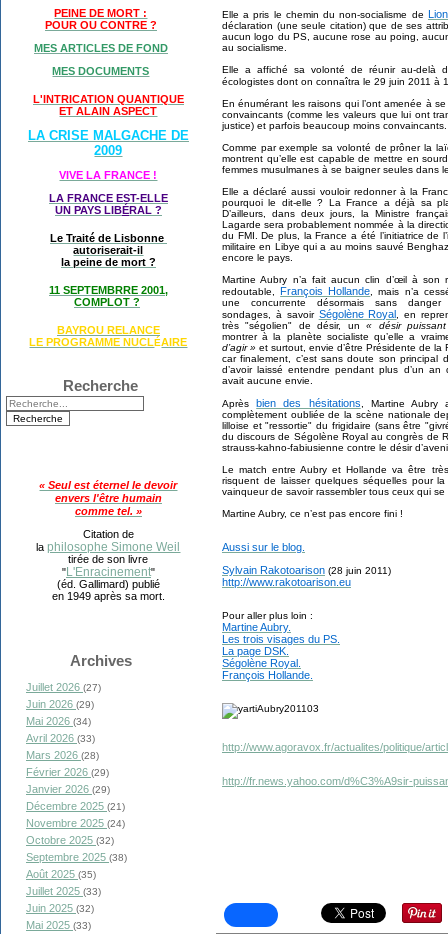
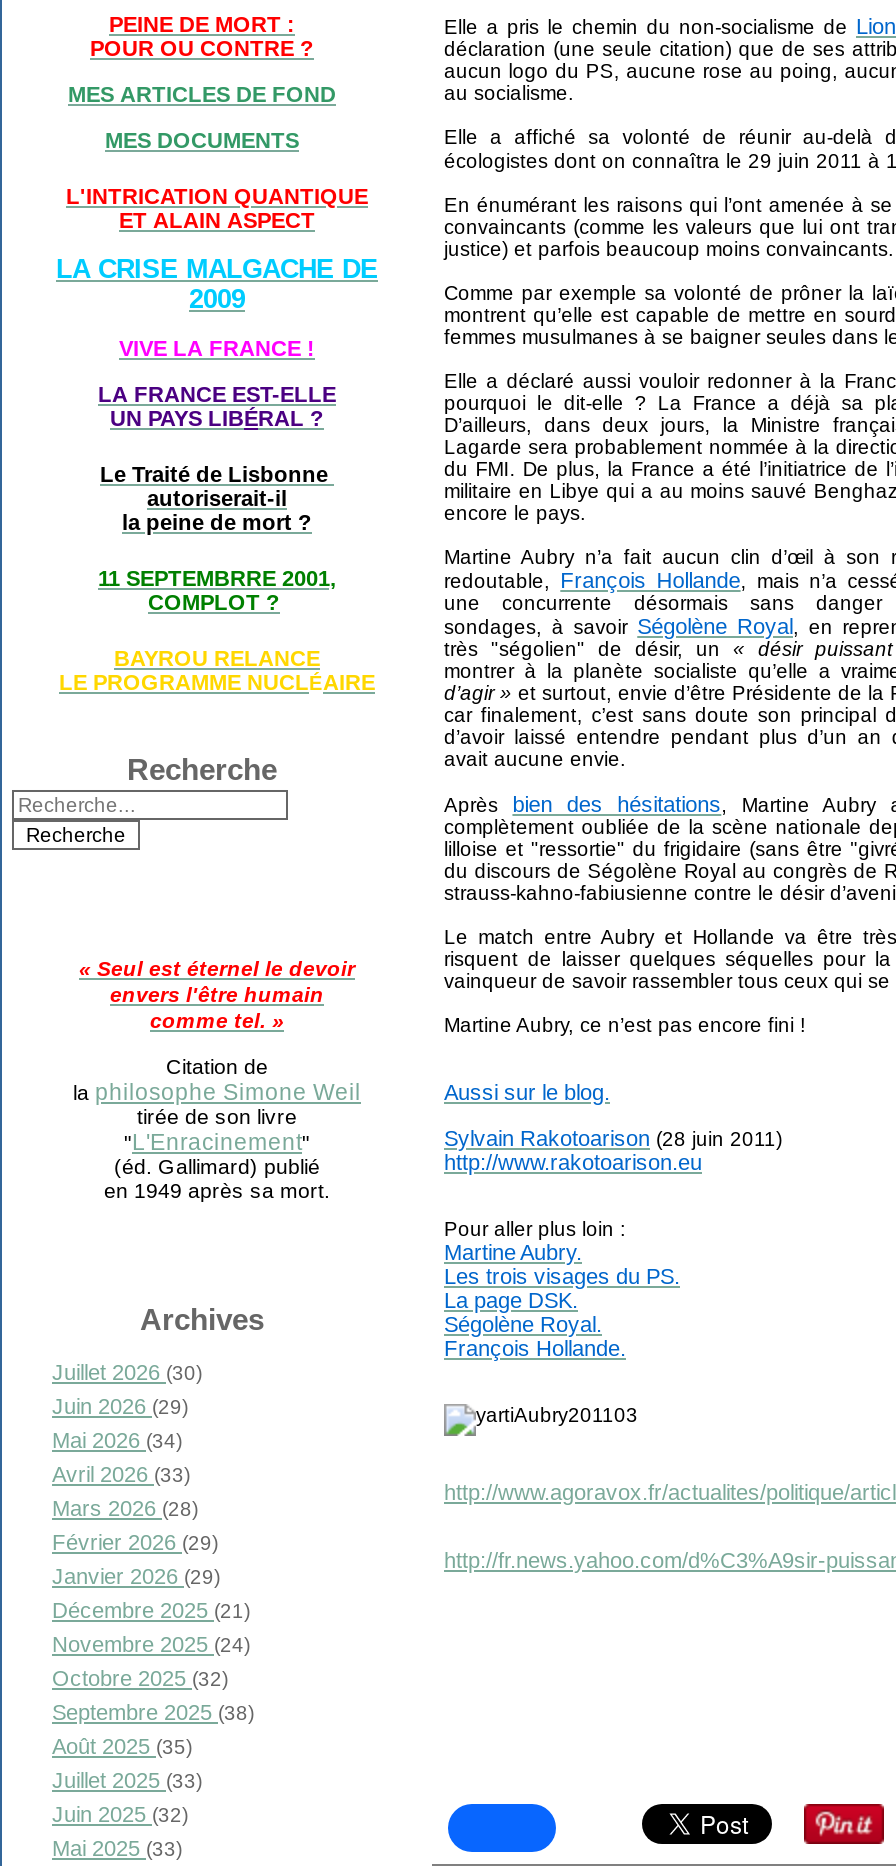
[26,681,101,693] Juillet 2026 (27) -> [52,1360,202,1384] Juillet 2026 (30)

